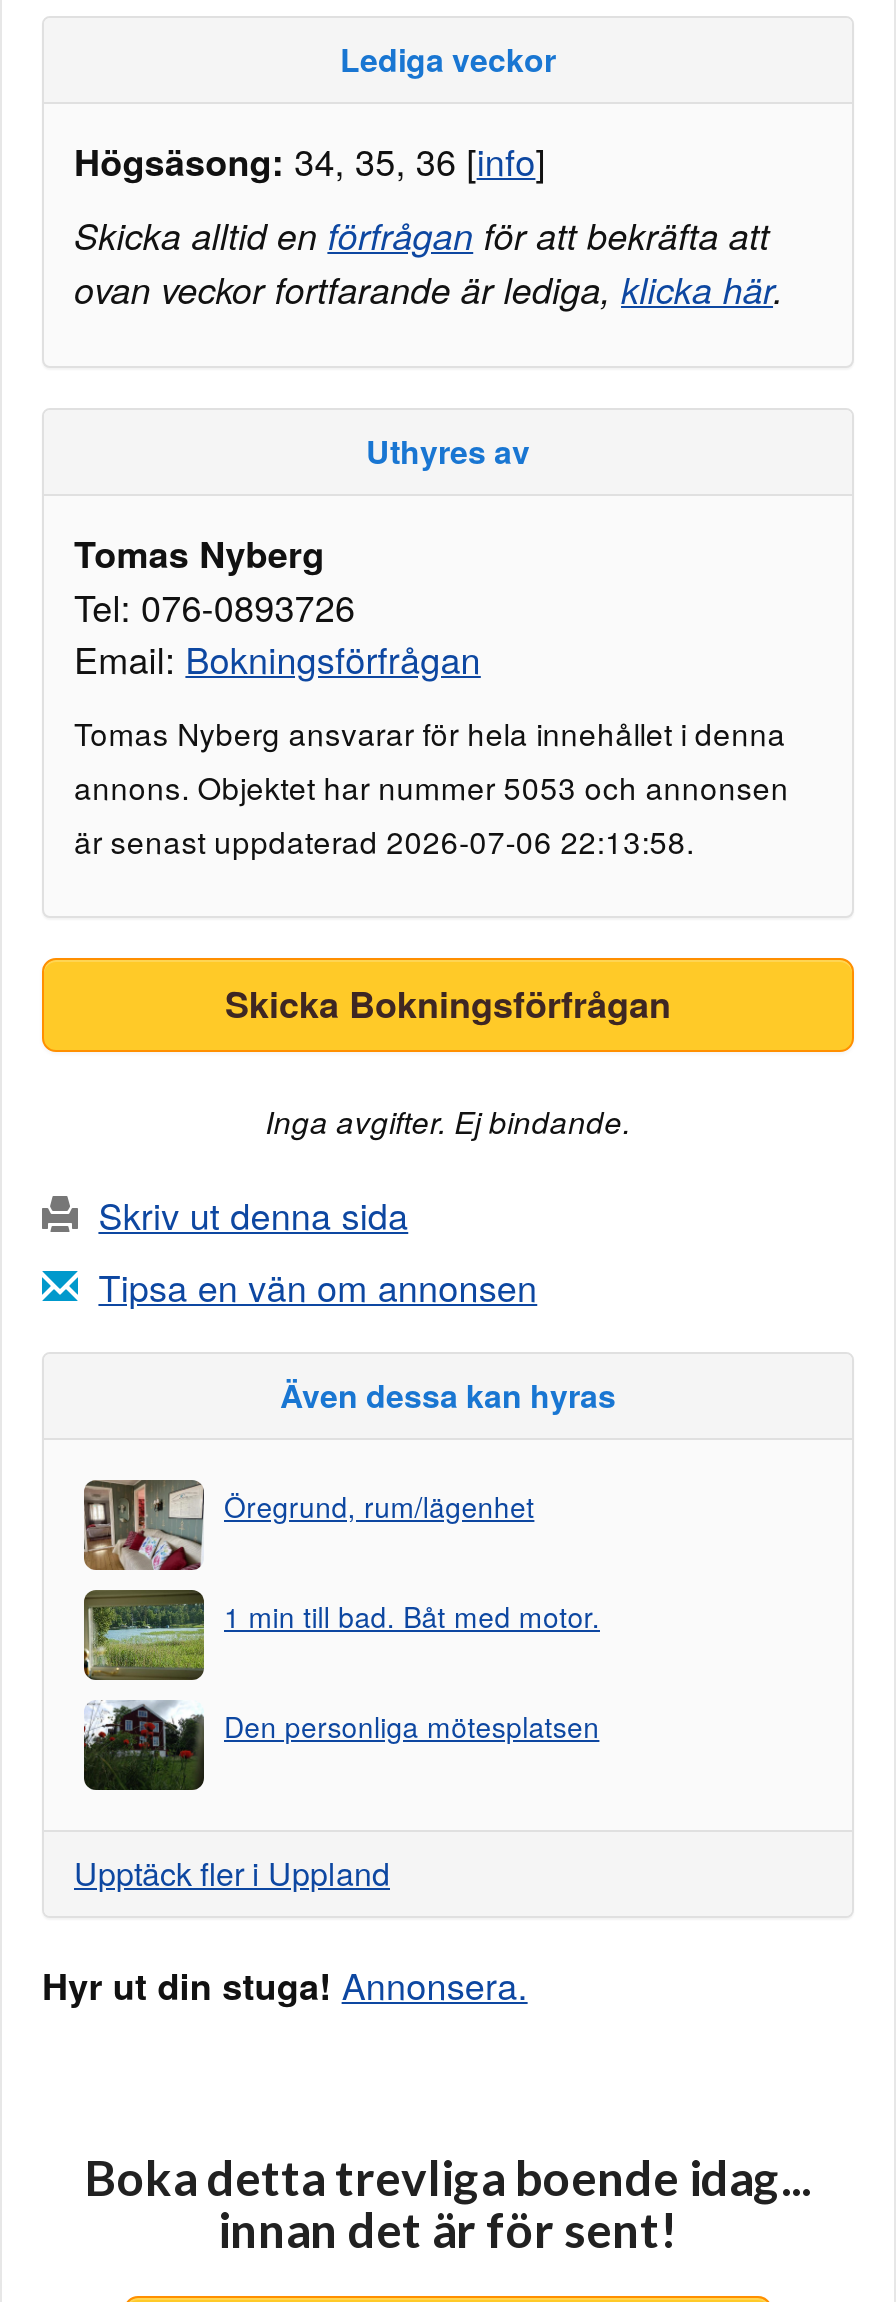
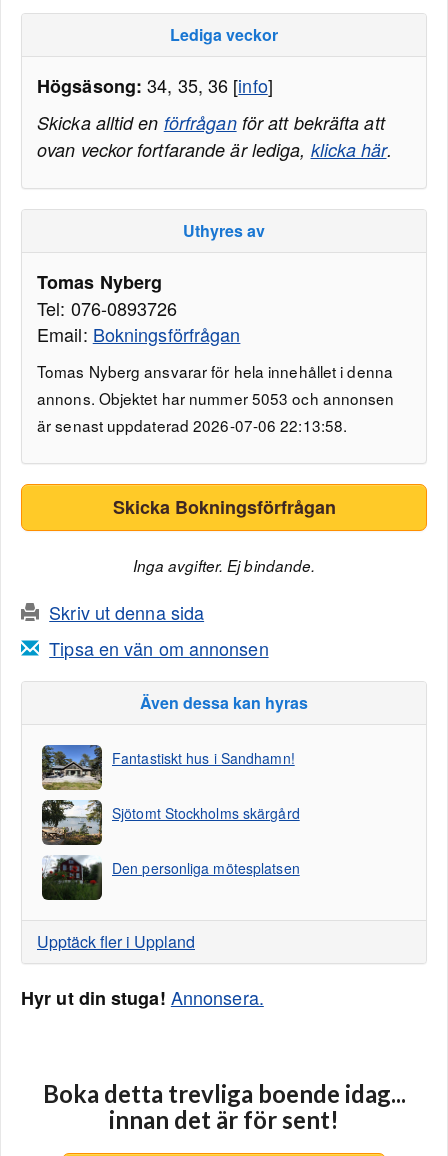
[84,1478,534,1572] [image] | Öregrund, rum/lägenhet -> [42,744,295,791] [image] | Fantastiskt hus i Sandhamn!
[82,1588,600,1680] [image] | 1 min till bad. Båt med motor. -> [41,800,300,845] [image] | Sjötomt Stockholms skärgård

